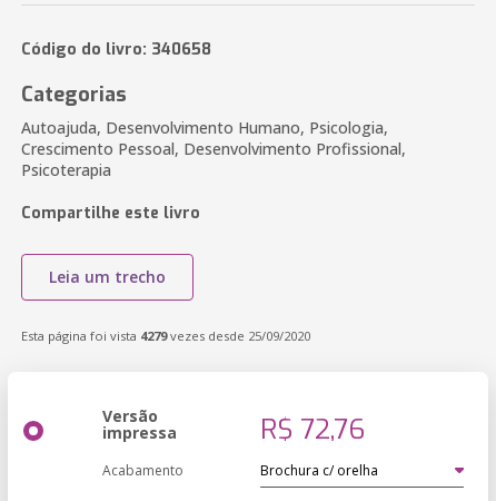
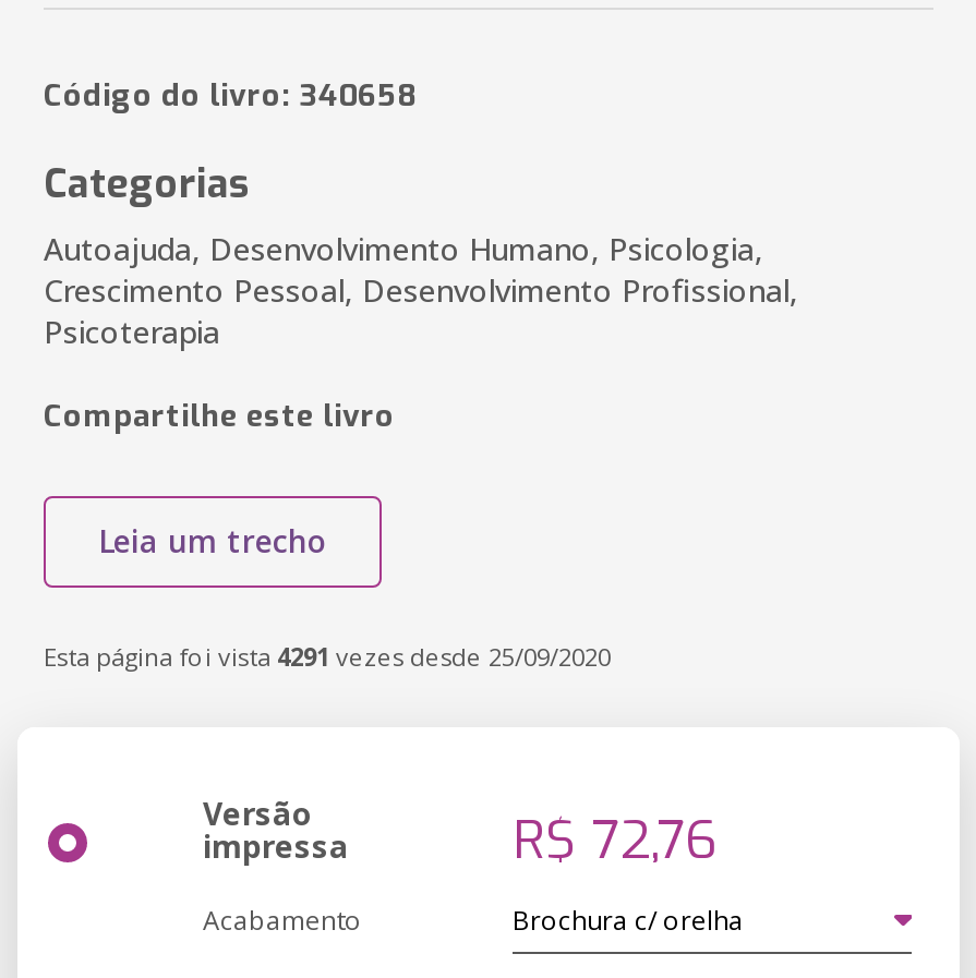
[21,327,310,344] Esta página foi vista 4279 vezes desde 25/09/2020 -> [44,640,611,673] Esta página foi vista 4291 vezes desde 25/09/2020

